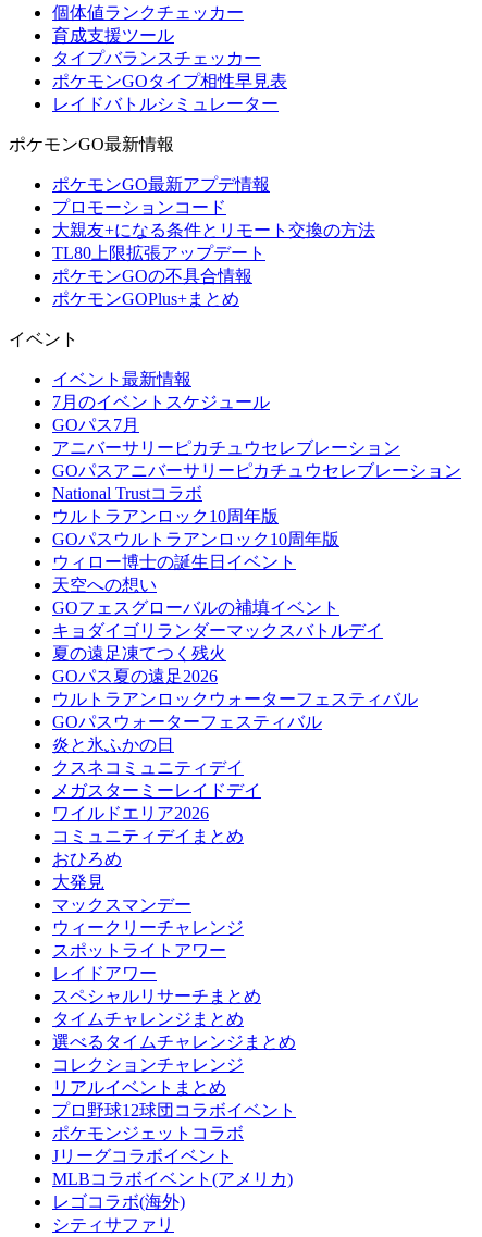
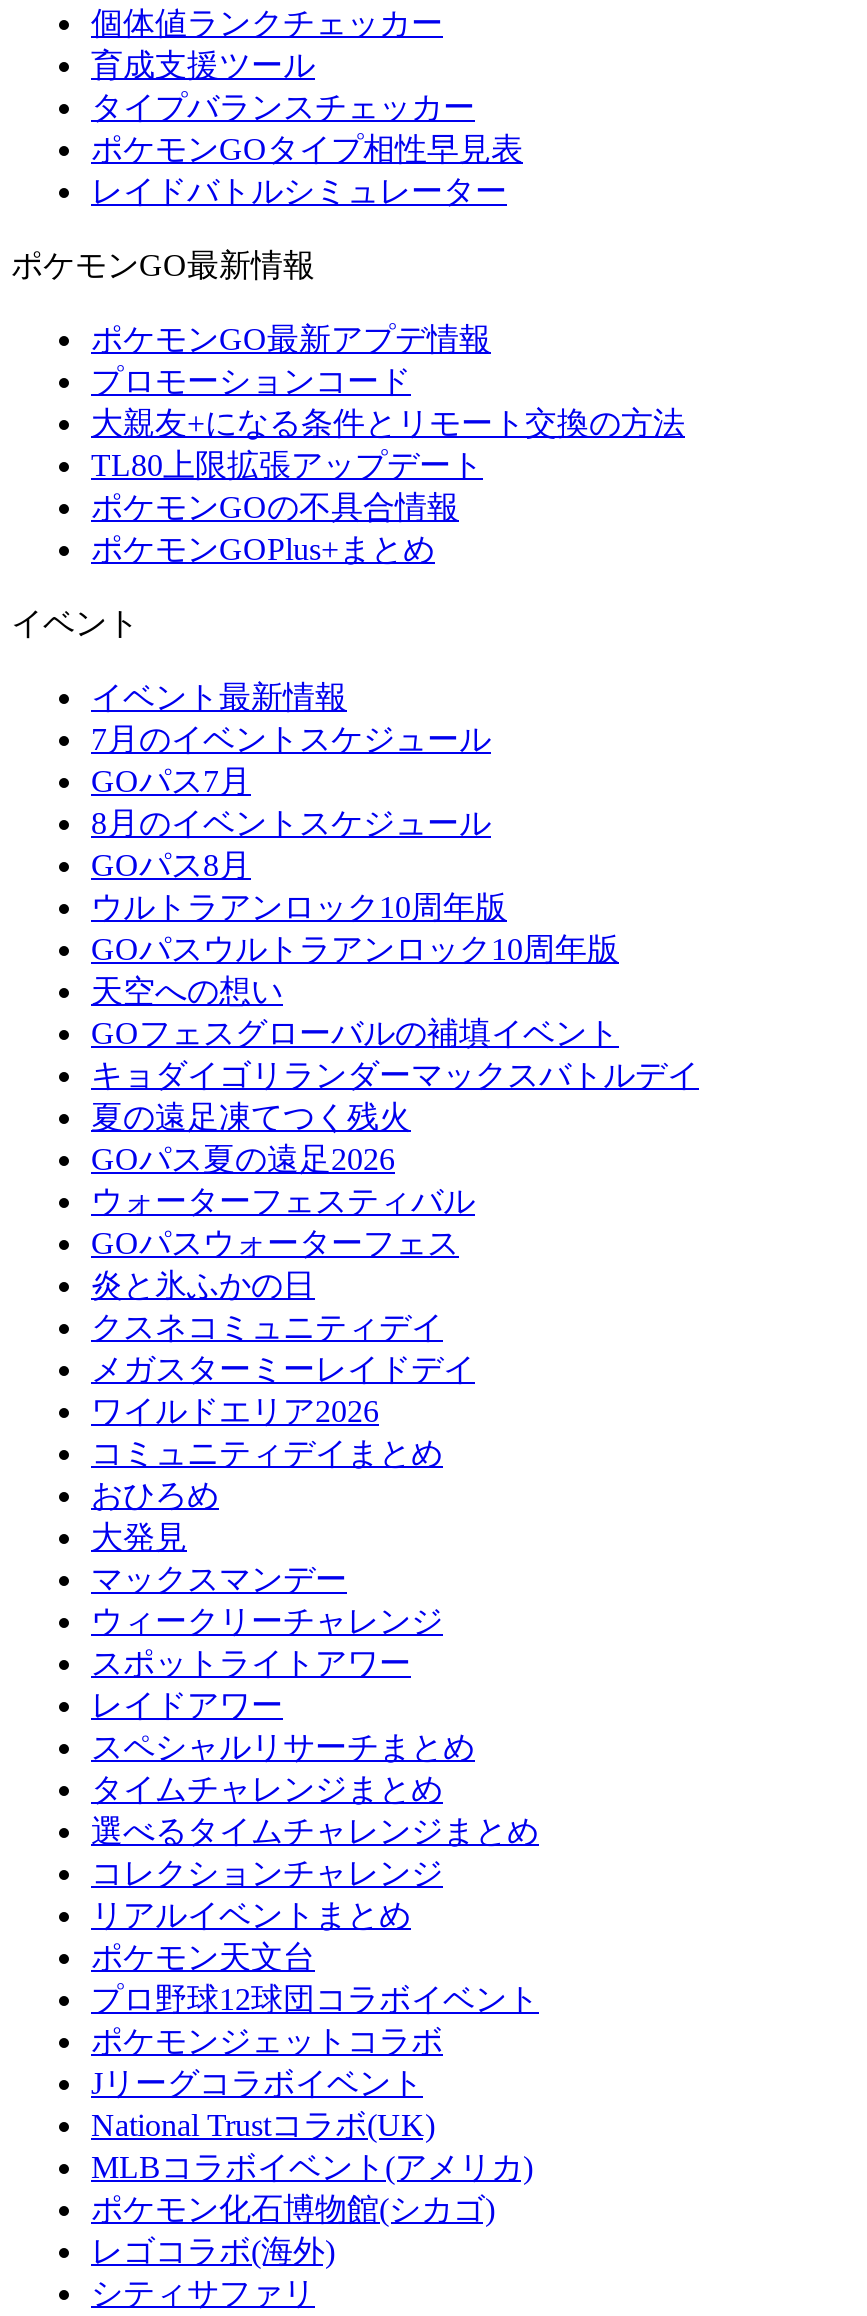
[52,438,461,503] アニバーサリーピカチュウセレブレーション | GOパスアニバーサリーピカチュウセレブレーション | National Trustコラボ -> [91,806,491,882] 8月のイベントスケジュール | GOパス8月
moved [52,507,339,548] -> [91,890,619,966]: ウルトラアンロック10周年版 | GOパスウルトラアンロック10周年版
[52,553,296,571] ウィロー博士の誕生日イベント -> none
moved [52,598,383,685] -> [91,1016,699,1176]: GOフェスグローバルの補填イベント | キョダイゴリランダーマックスバトルデイ | 夏の遠足凍てつく残火 | GOパス夏の遠足2026
[52,690,418,731] ウルトラアンロックウォーターフェスティバル | GOパスウォーターフェスティバル -> [91,1184,475,1260] ウォーターフェスティバル | GOパスウォーターフェス
moved [52,735,296,1097] -> [91,1268,539,1932]: 炎と氷ふかの日 | クスネコミュニティデイ | メガスターミーレイドデイ | ... | コレクションチャレンジ | リアルイベントまとめ
none -> [91,1940,315,1974] ポケモン天文台
moved [52,1101,296,1165] -> [91,1982,539,2100]: プロ野球12球団コラボイベント | ポケモンジェットコラボ | Jリーグコラボイベント
none -> [91,2108,435,2142] National Trustコラボ(UK)
none -> [91,2192,495,2226] ポケモン化石博物館(シカゴ)

